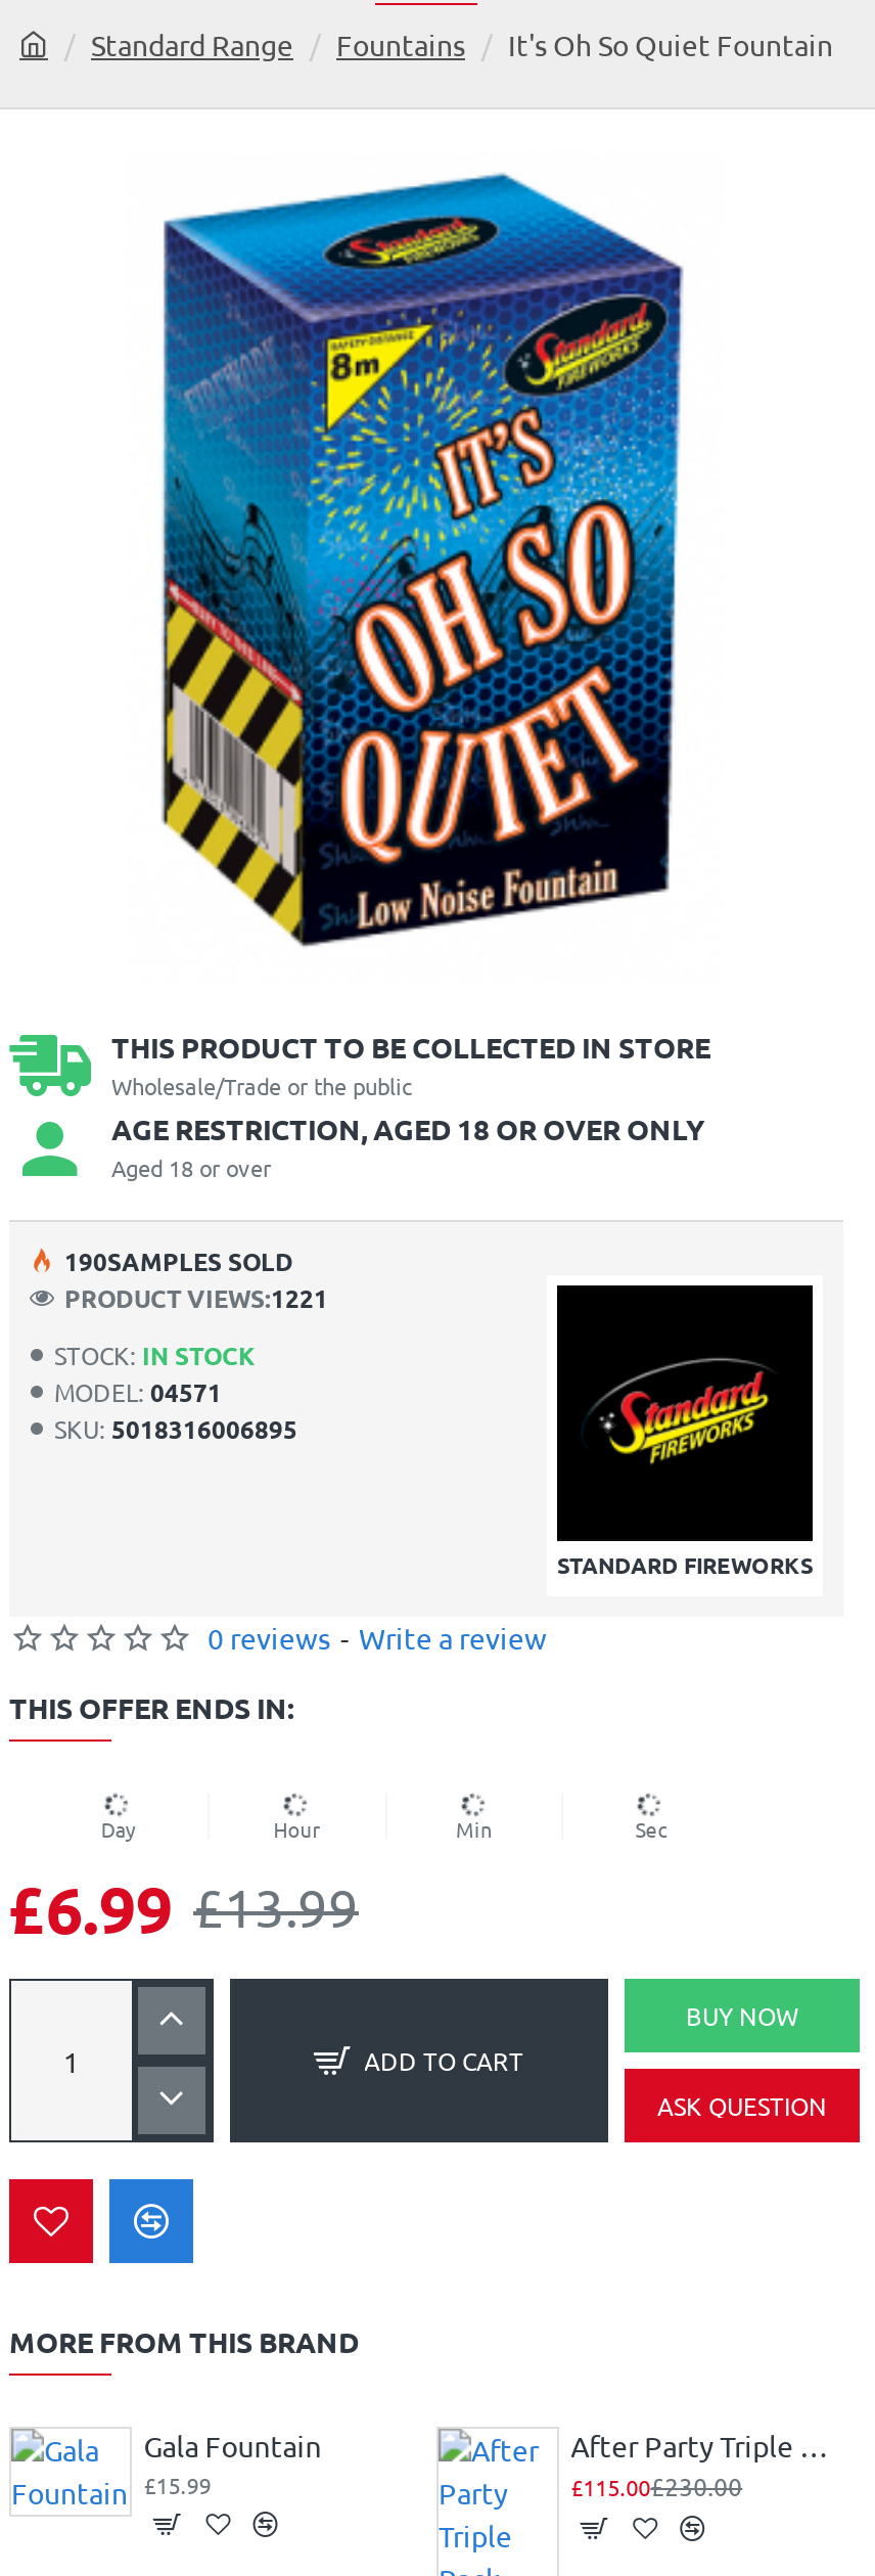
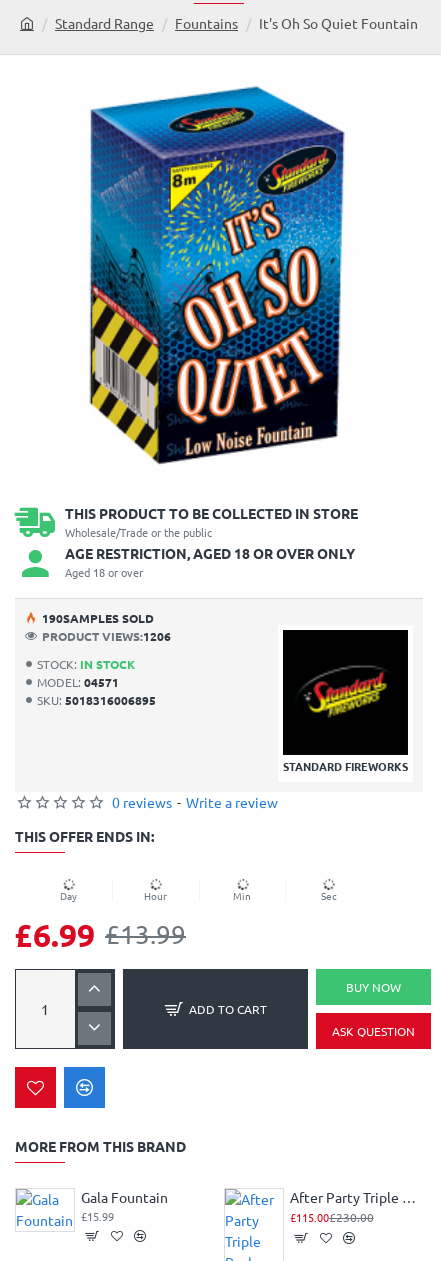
[64,1281,328,1314] PRODUCT VIEWS:1221 -> [42,628,171,644] PRODUCT VIEWS:1206

